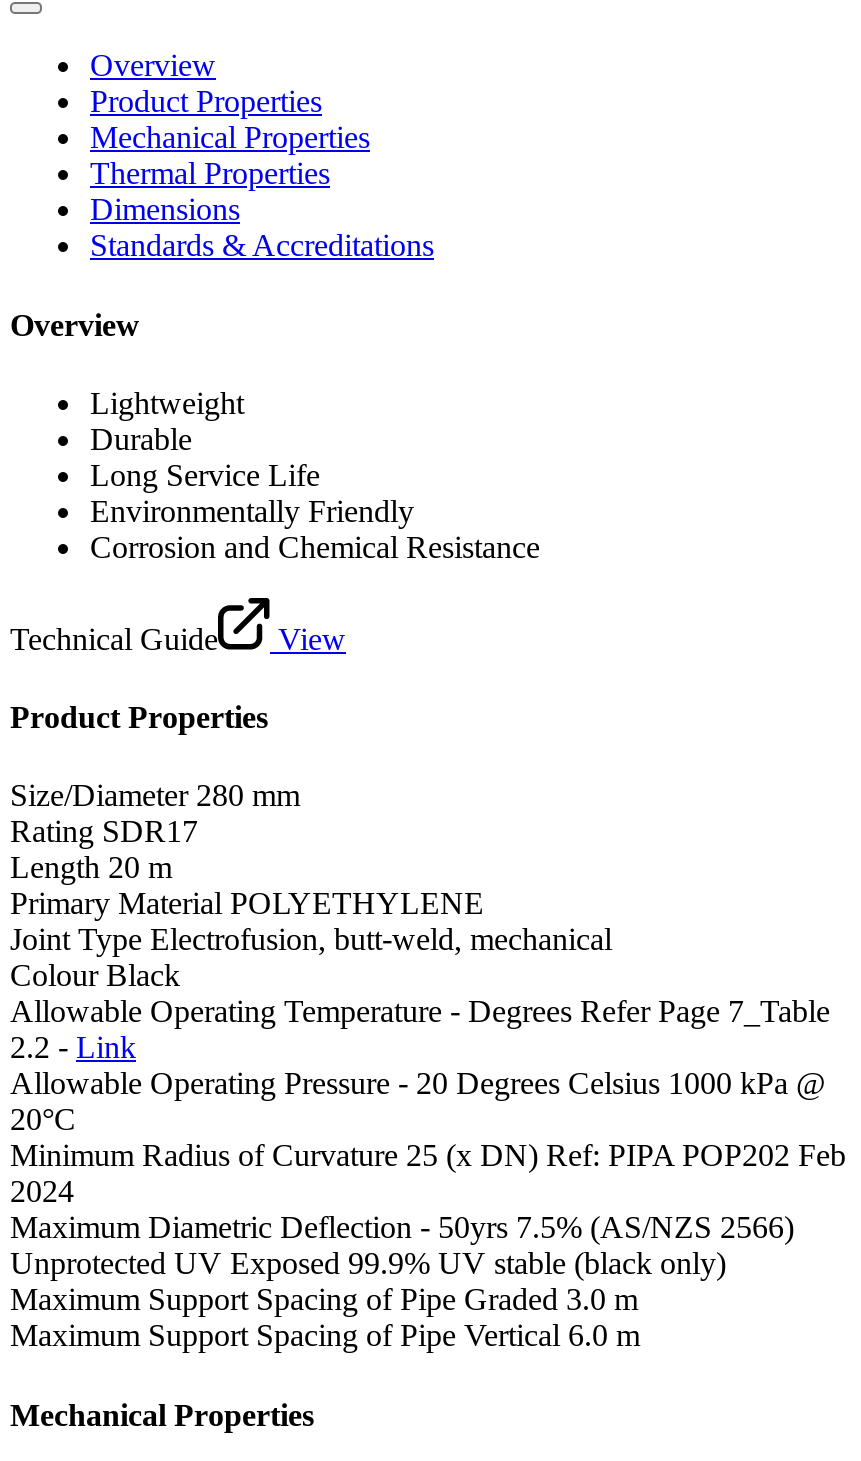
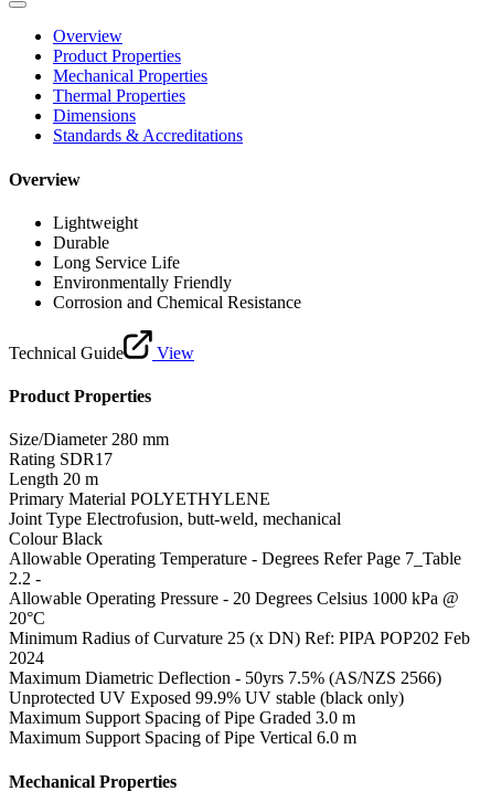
[10,1031,136,1065] 2.2 - Link -> [9,569,41,588] 2.2 -

